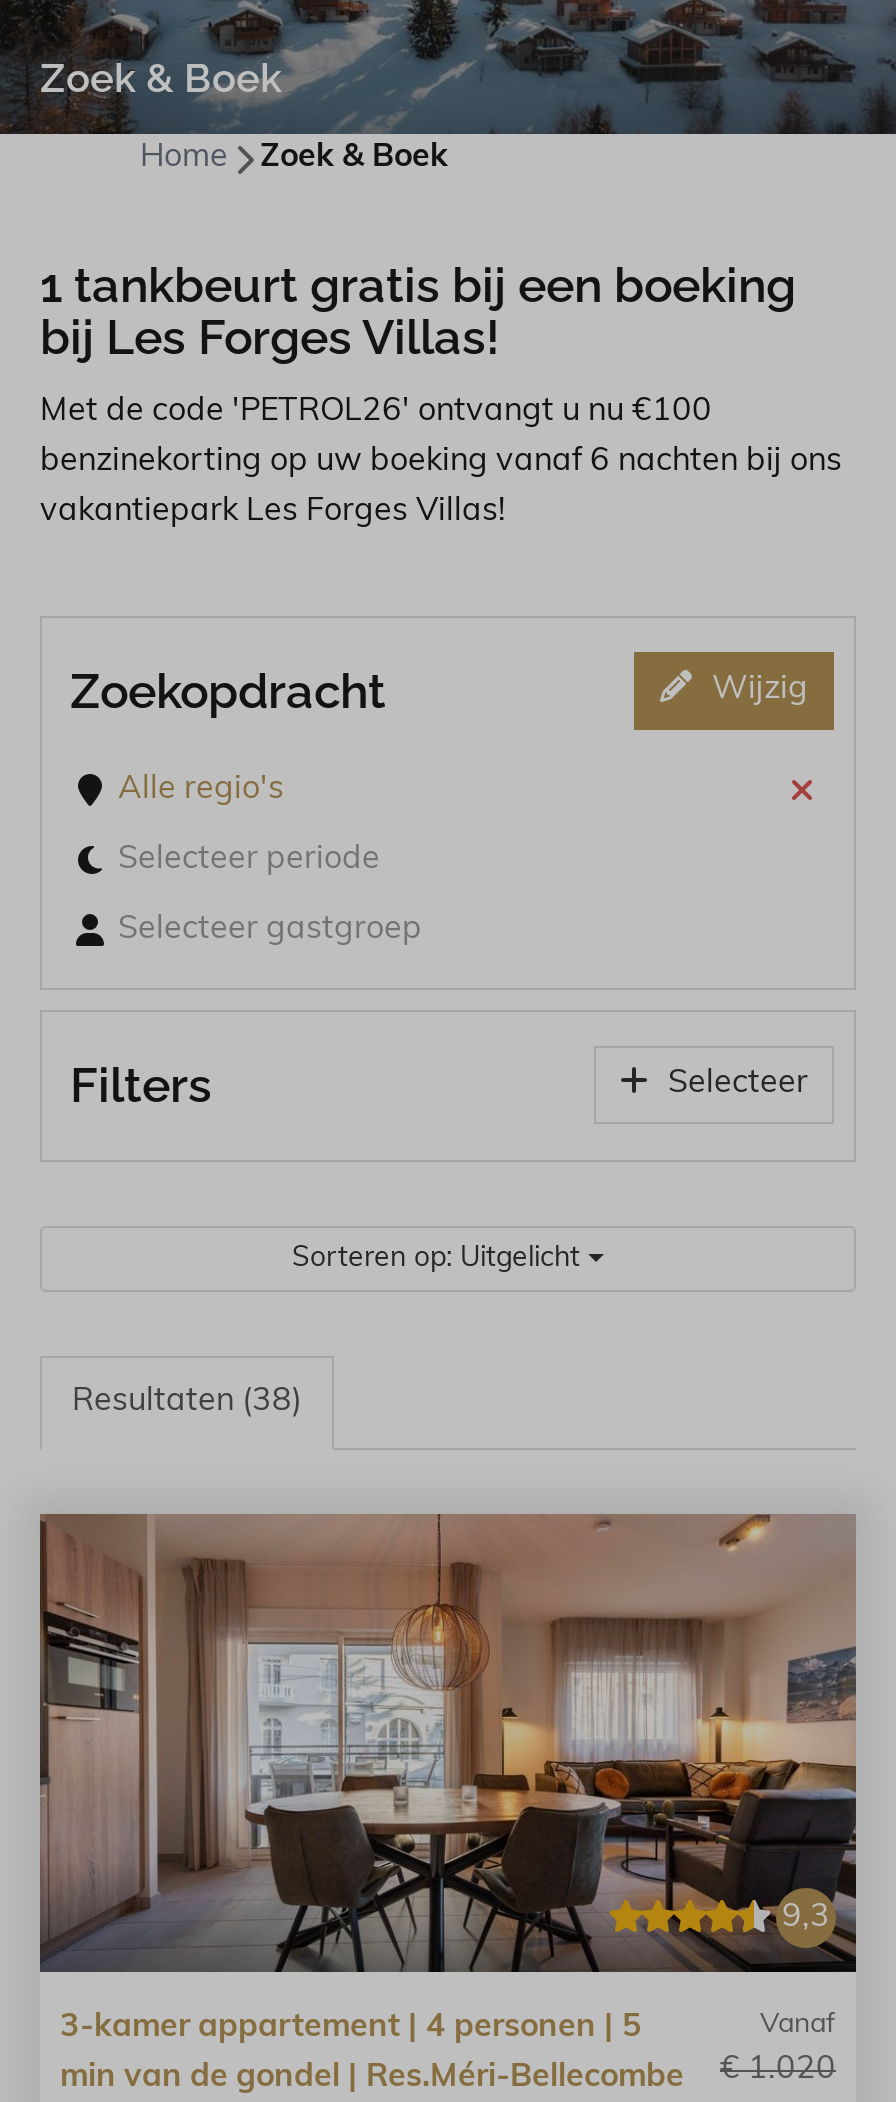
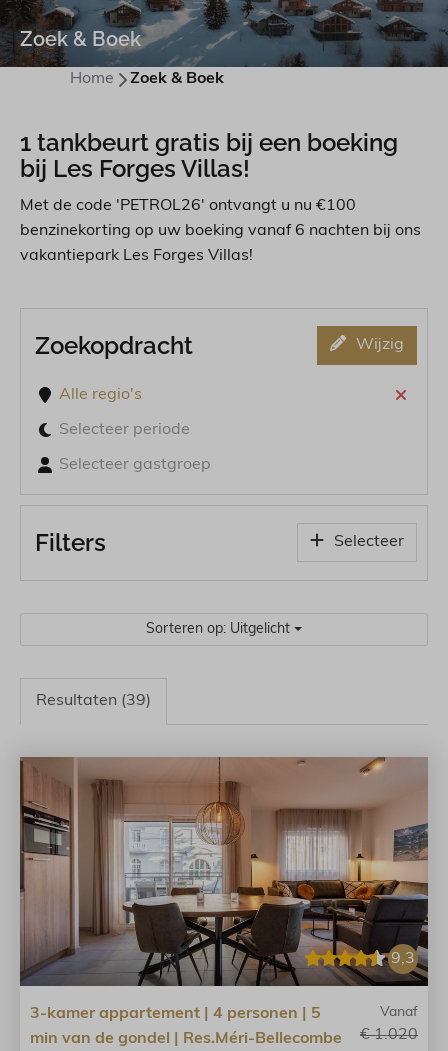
[72,1385,302,1417] Resultaten (38) -> [36,692,151,708] Resultaten (39)

